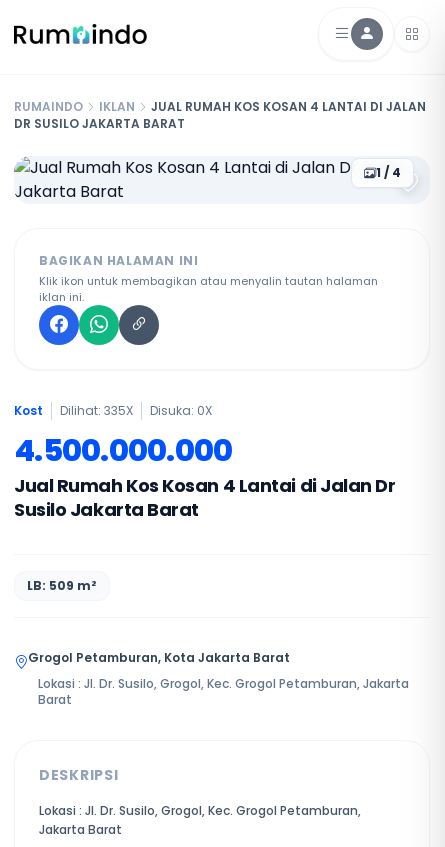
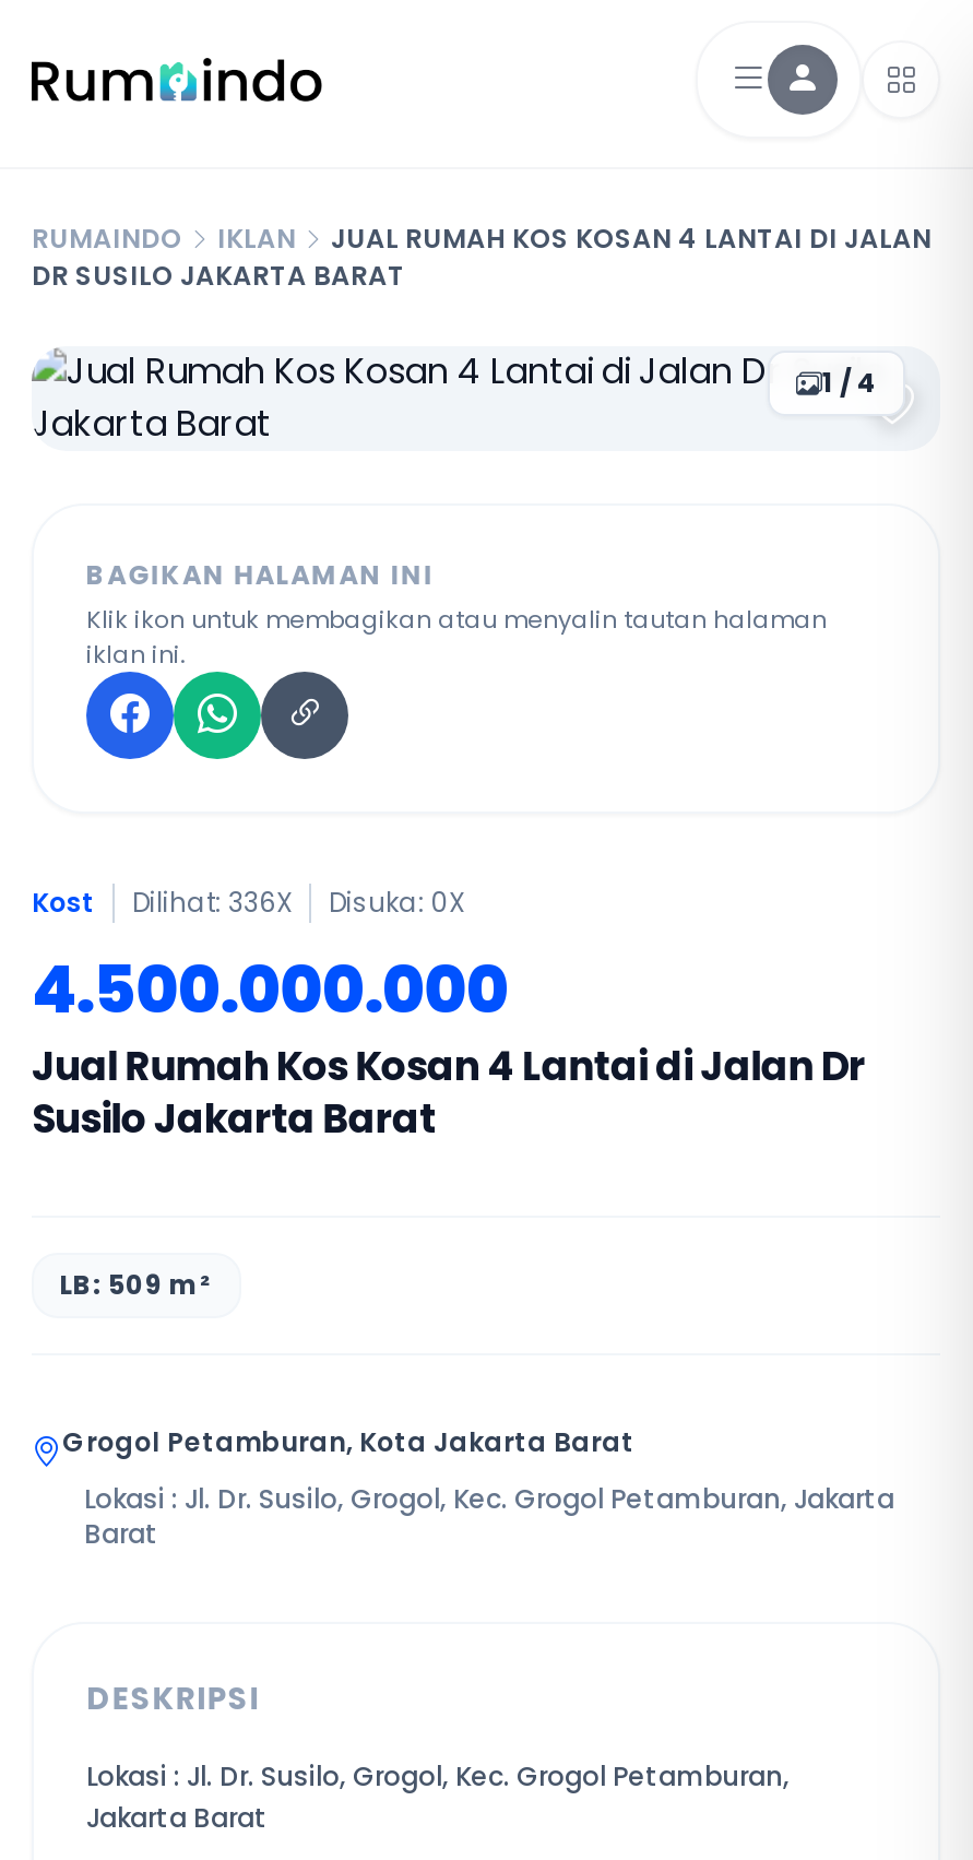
[14,402,212,419] Kost Dilihat: 335X Disuka: 0X -> [32,884,464,921] Kost Dilihat: 336X Disuka: 0X

